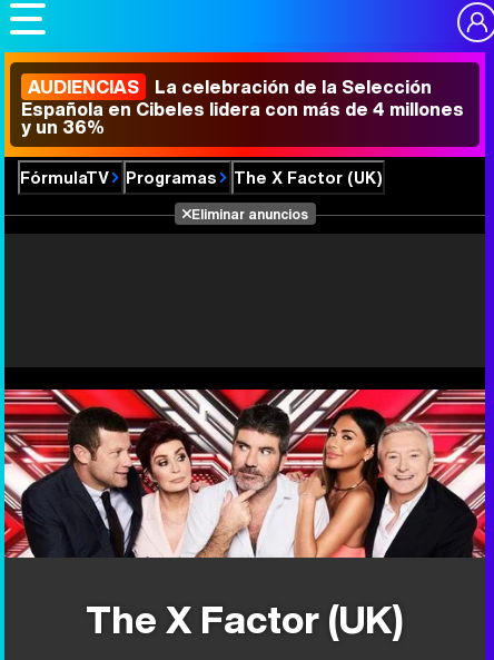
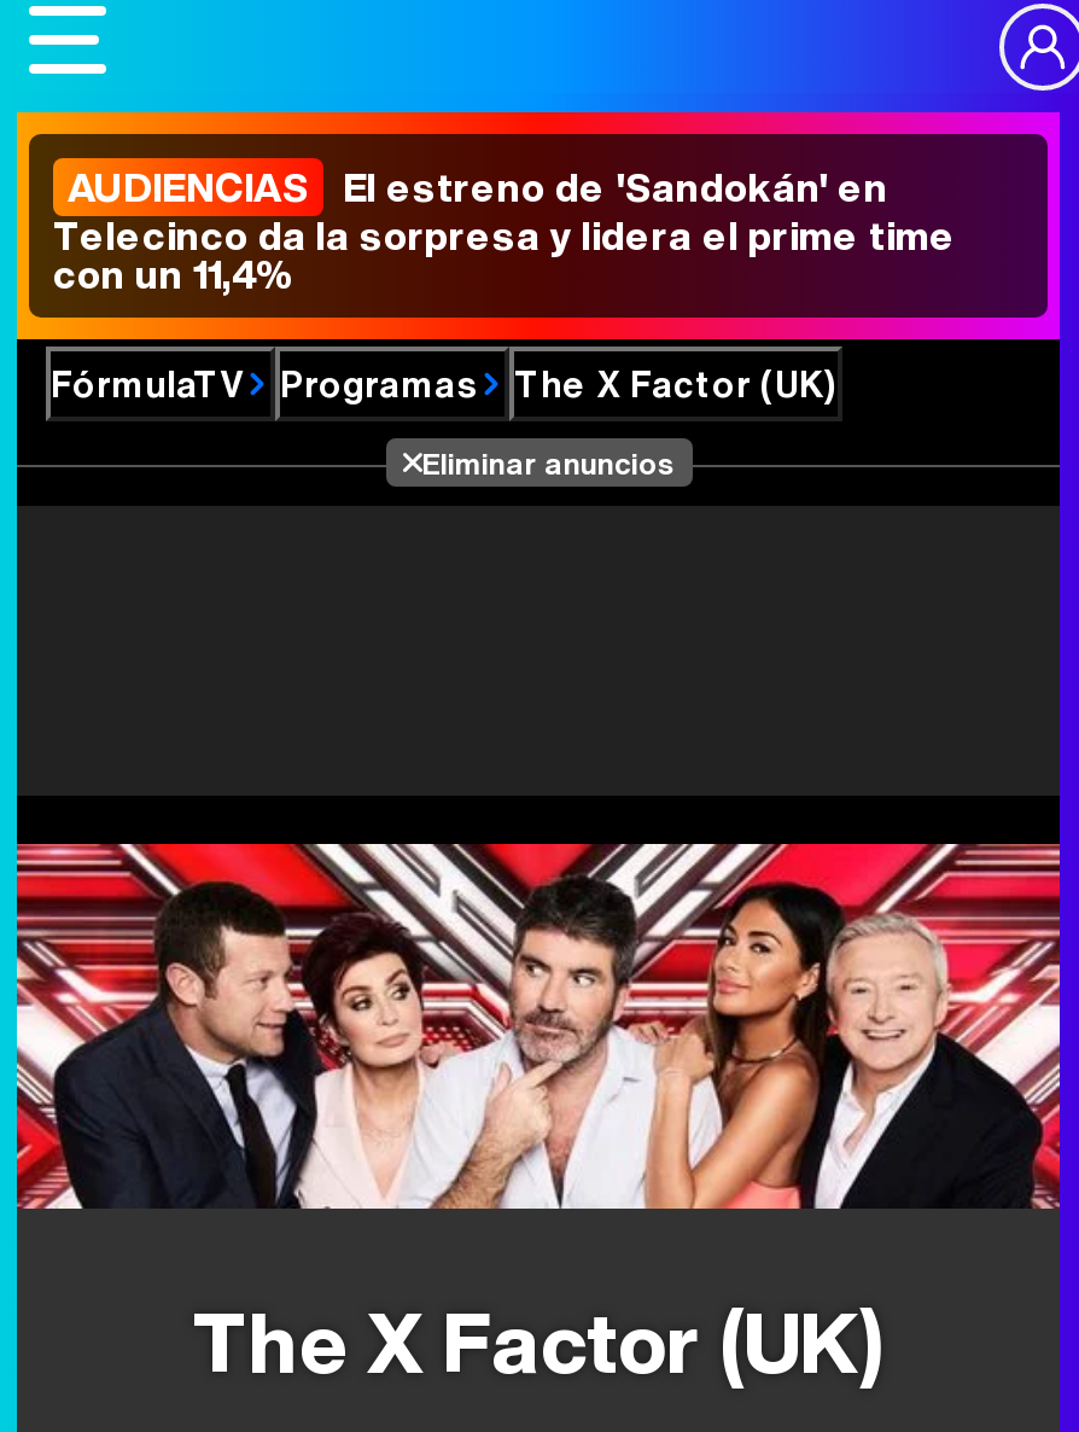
[21,73,464,140] AUDIENCIAS La celebración de la Selección | Española en Cibeles lidera con más de 4 millones | y un 36% -> [53,158,956,303] AUDIENCIAS El estreno de 'Sandokán' en | Telecinco da la sorpresa y lidera el prime time | con un 11,4%

